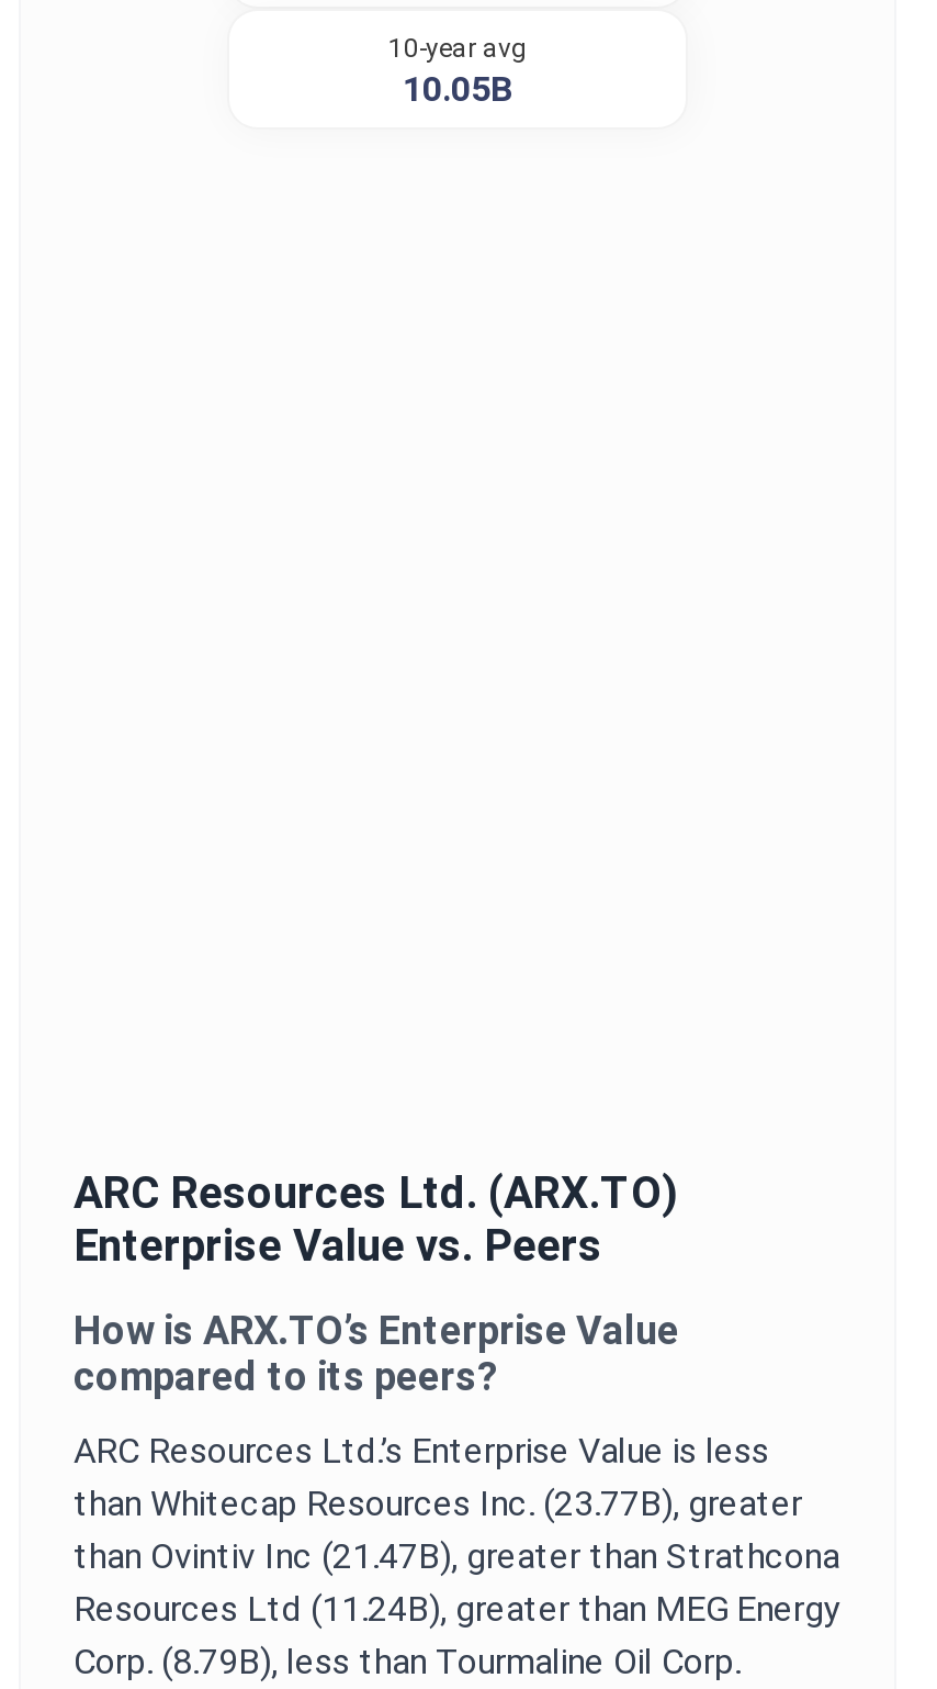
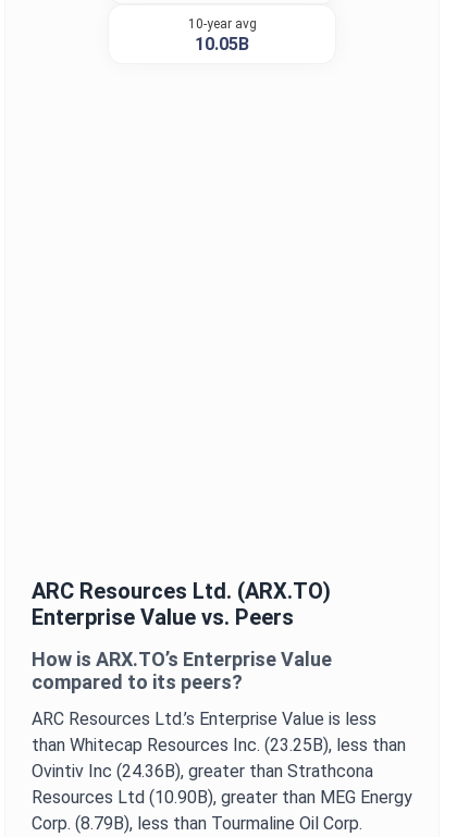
[74,1483,842,1630] than Whitecap Resources Inc. (23.77B), greater | than Ovintiv Inc (21.47B), greater than Strathcona | Resources Ltd (11.24B), greater than MEG Energy -> [32,735,412,808] than Whitecap Resources Inc. (23.25B), less than | Ovintiv Inc (24.36B), greater than Strathcona | Resources Ltd (10.90B), greater than MEG Energy

